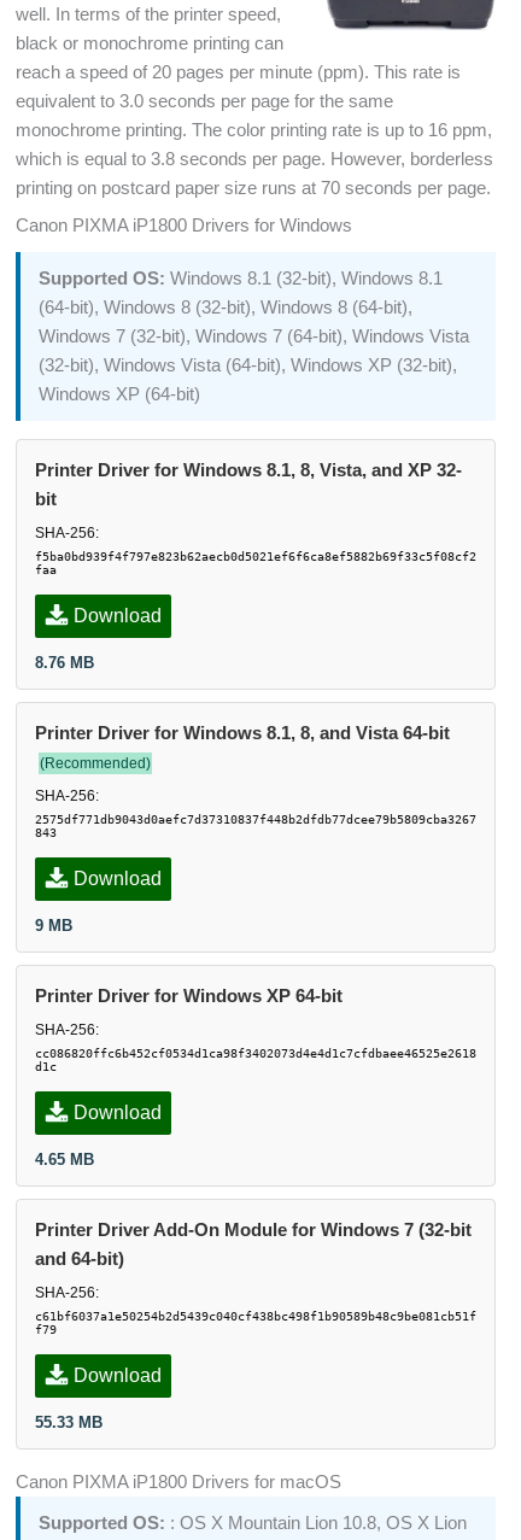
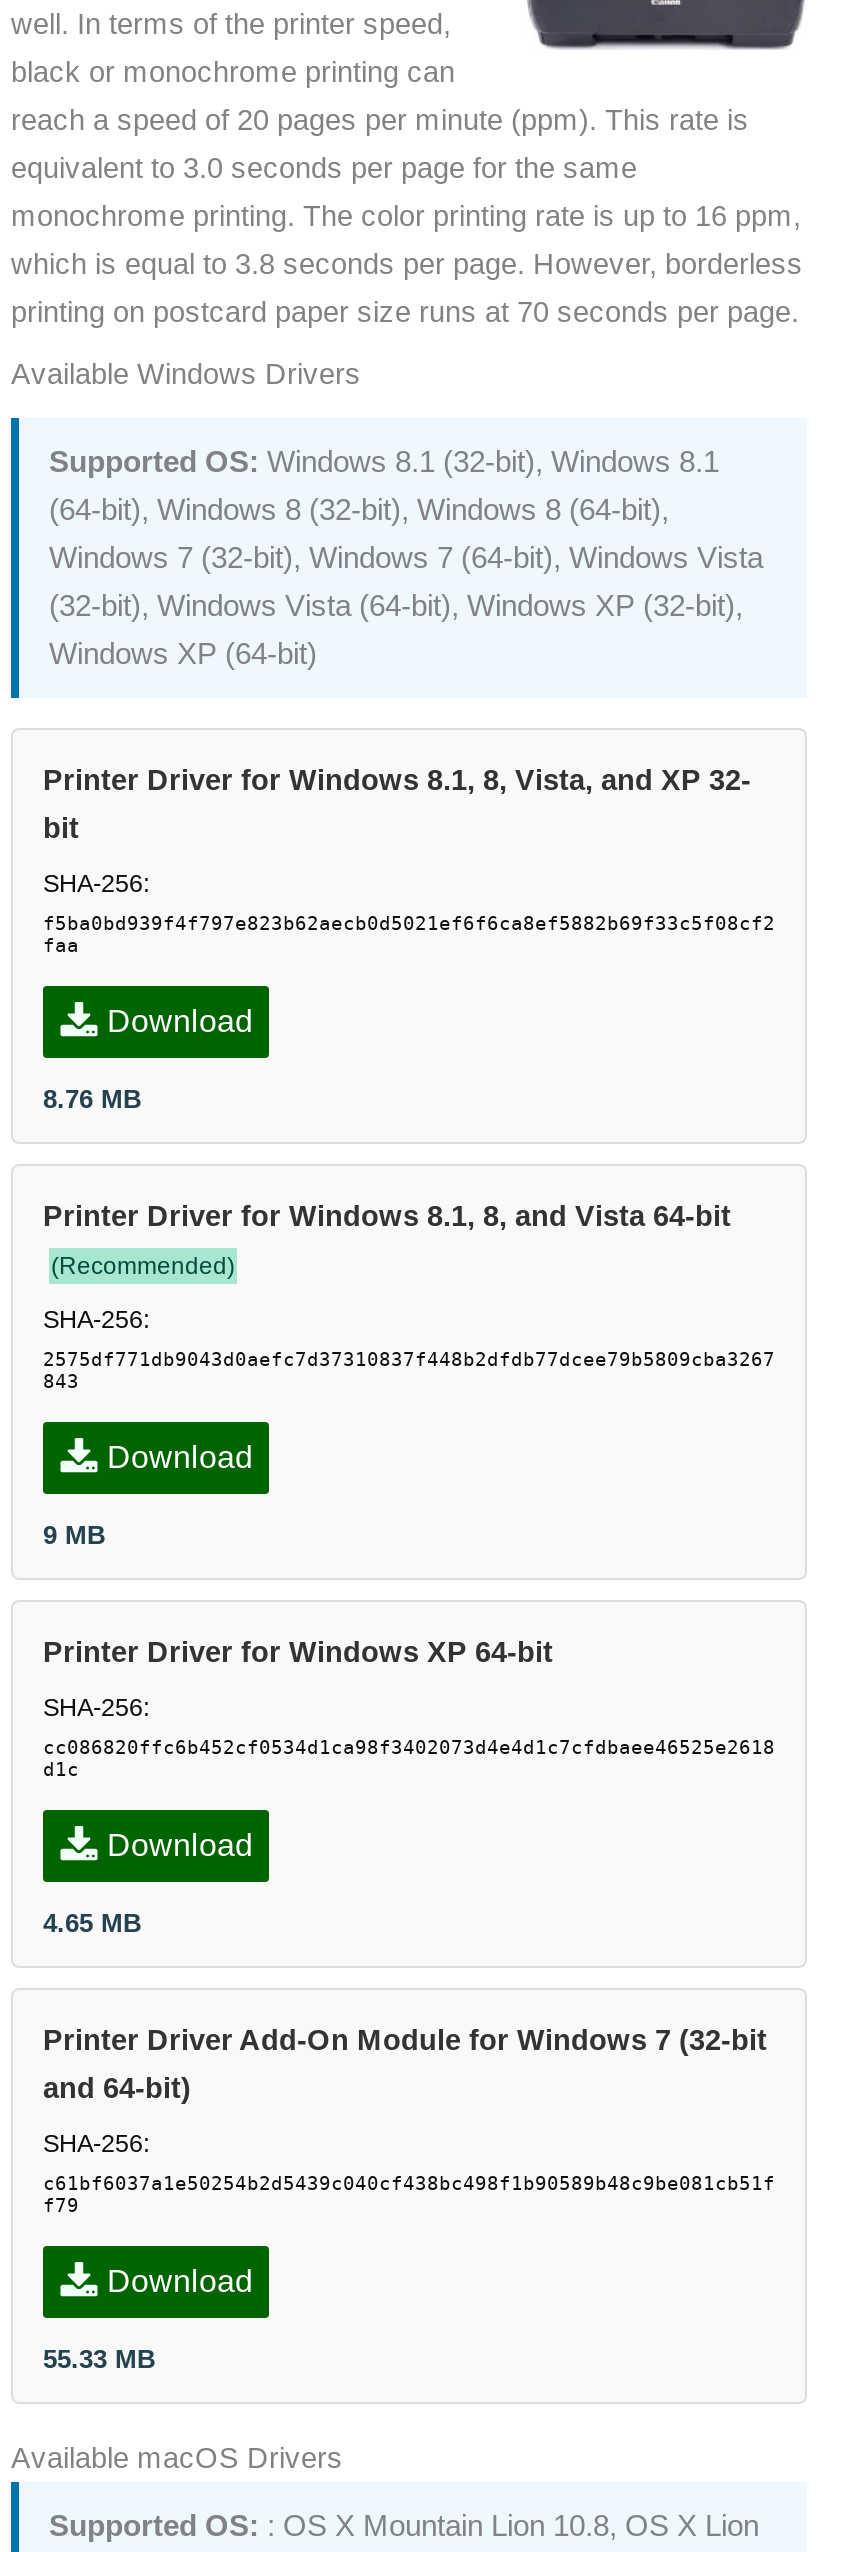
[16,216,352,236] Canon PIXMA iP1800 Drivers for Windows -> [11,359,361,391] Available Windows Drivers
[16,1473,341,1492] Canon PIXMA iP1800 Drivers for macOS -> [11,2443,343,2475] Available macOS Drivers

